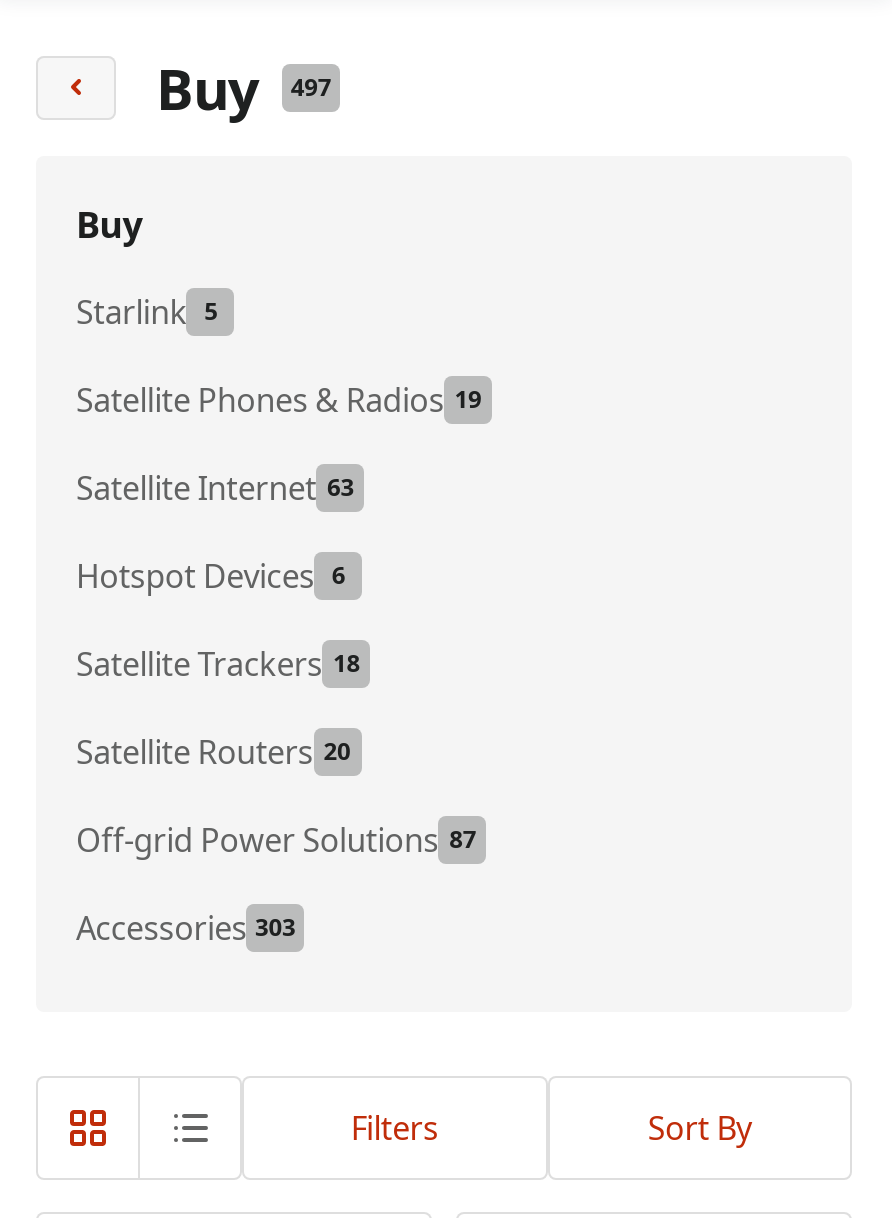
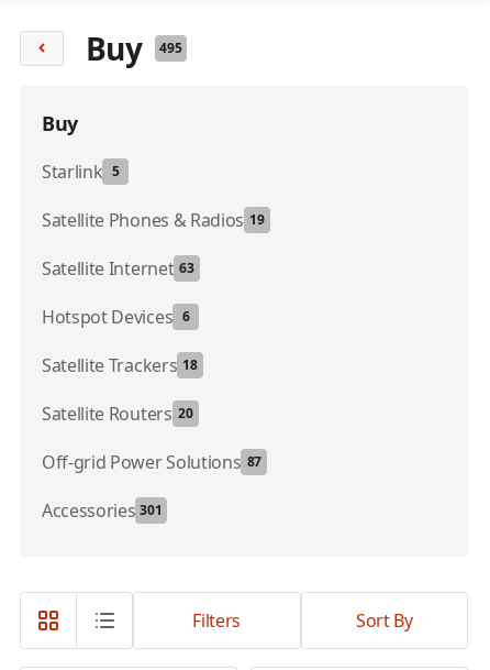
[156,50,331,126] Buy 497 -> [86,28,182,69] Buy 495
[76,906,296,950] Accessories 303 -> [42,498,162,523] Accessories 301

